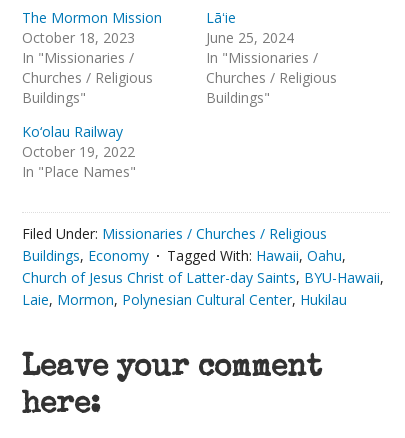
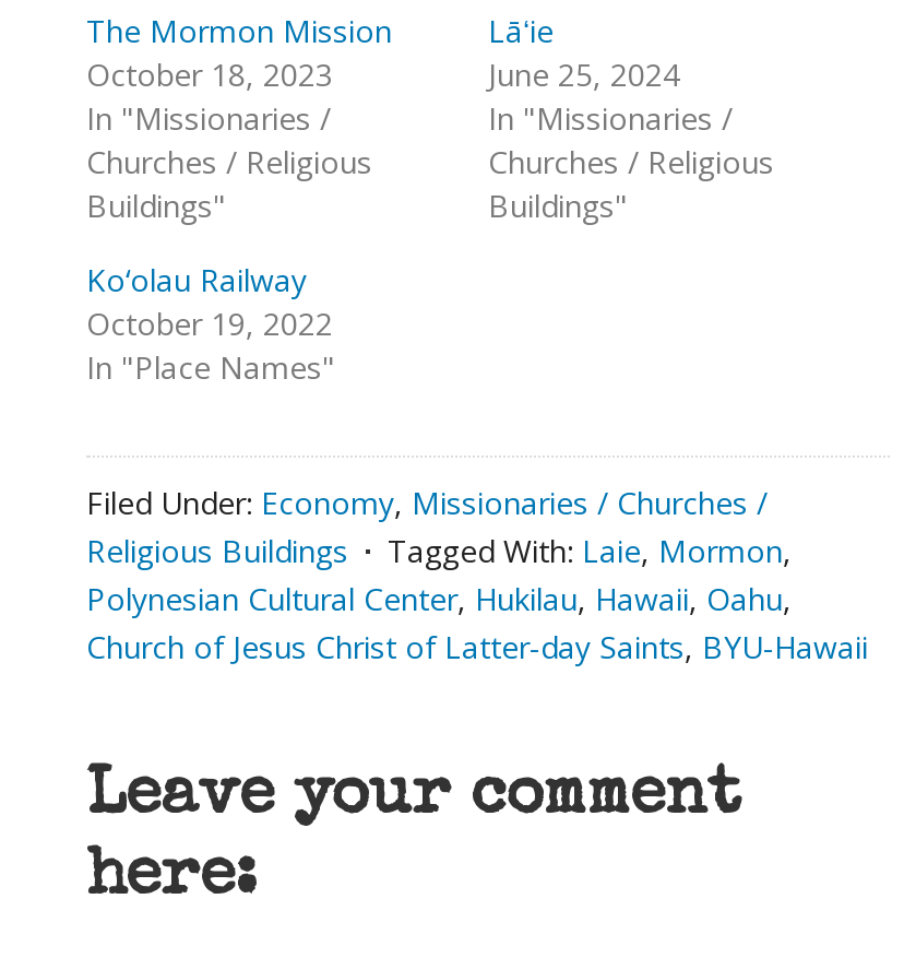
[22,224,384,309] Filed Under: Missionaries / Churches / Religious | Buildings, Economy | Tagged With: Hawaii, Oahu, | Church of Jesus Christ of Latter-day Saints, BYU-Hawaii, | Laie, Mormon, Polynesian Cultural Center, Hukilau -> [86,483,868,669] Filed Under: Economy, Missionaries / Churches / | Religious Buildings | Tagged With: Laie, Mormon, | Polynesian Cultural Center, Hukilau, Hawaii, Oahu, | Church of Jesus Christ of Latter-day Saints, BYU-Hawaii

